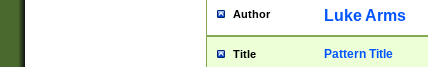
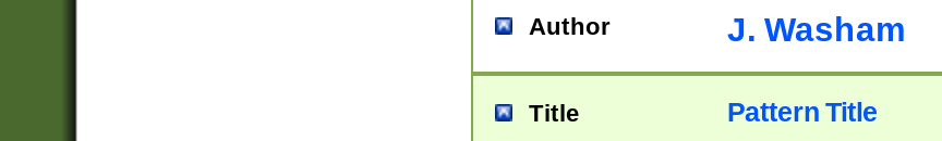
[323,7,405,24] Luke Arms -> [727,11,906,48] J. Washam

